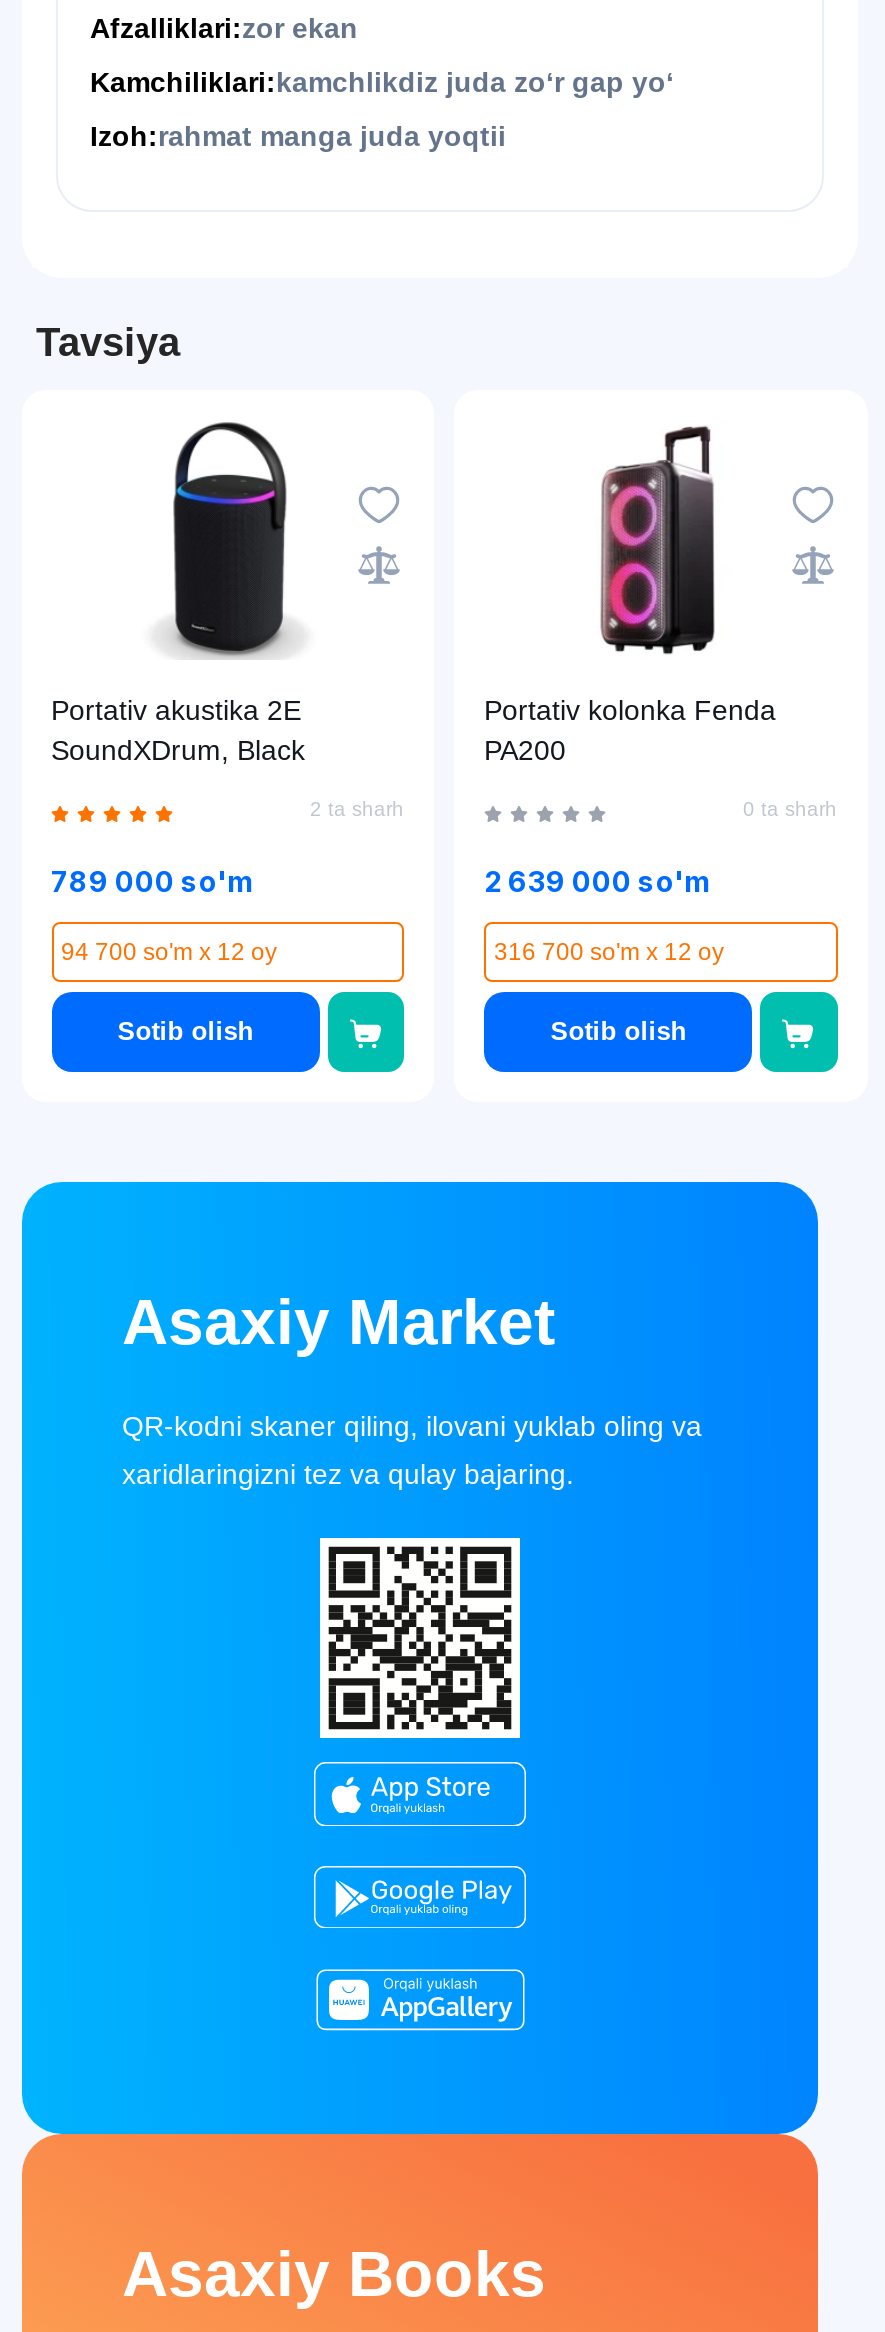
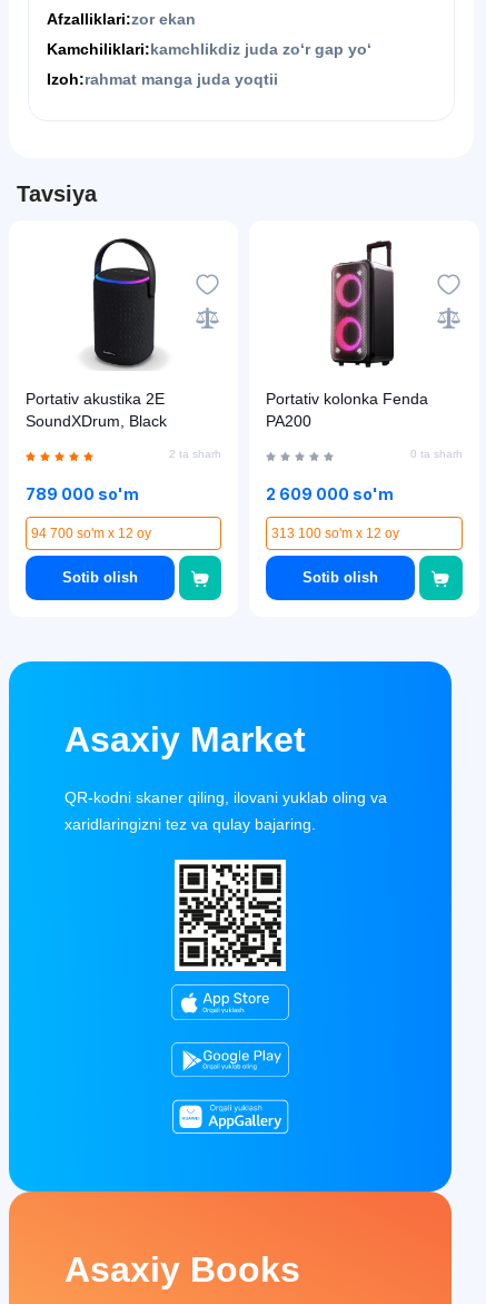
[484,864,712,898] 2 639 000 so'm -> [266,484,394,503] 2 609 000 so'm
[494,938,724,966] 316 700 so'm x 12 oy -> [271,526,399,541] 313 100 so'm x 12 oy

